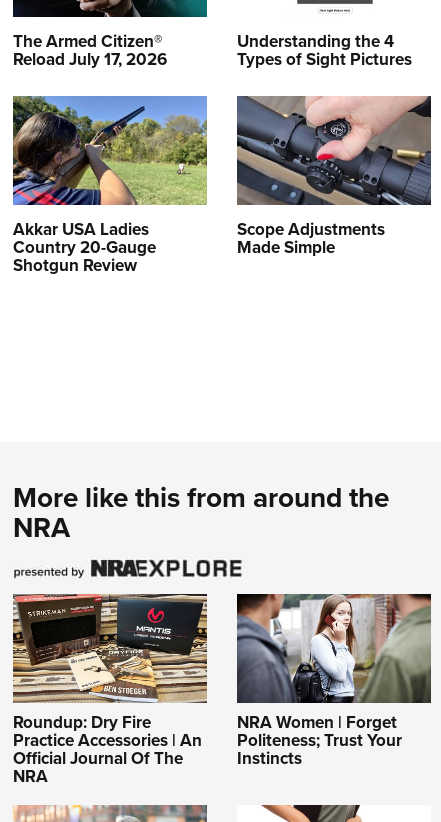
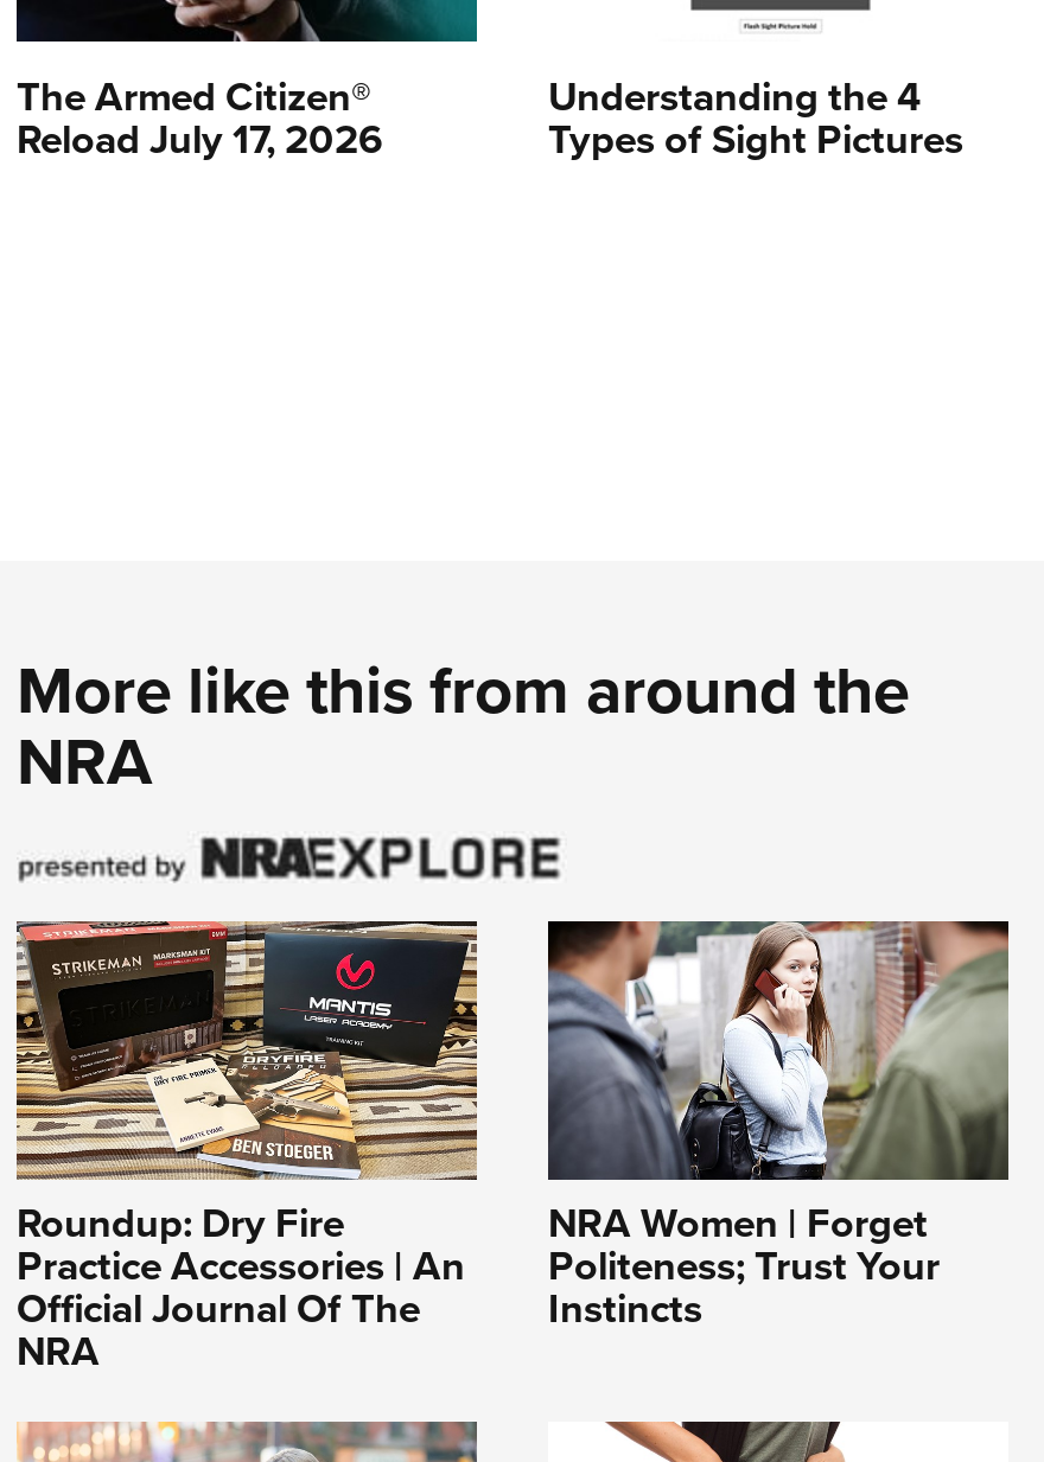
[12,95,208,277] [image] | Akkar USA Ladies | Country 20-Gauge | Shotgun Review -> none
[236,95,432,259] [image] | Scope Adjustments | Made Simple -> none

